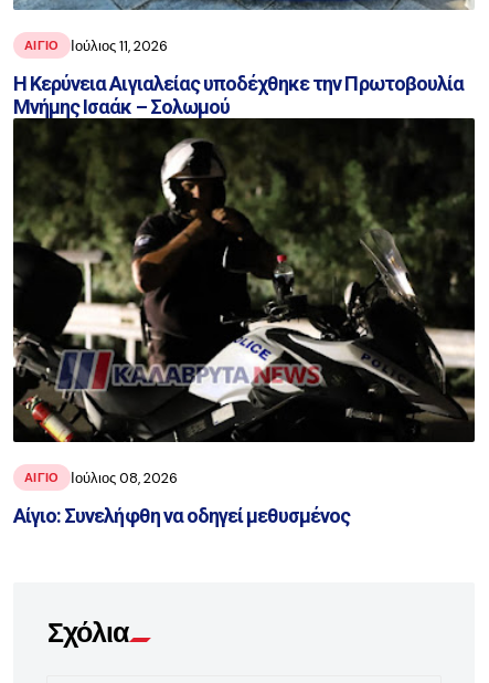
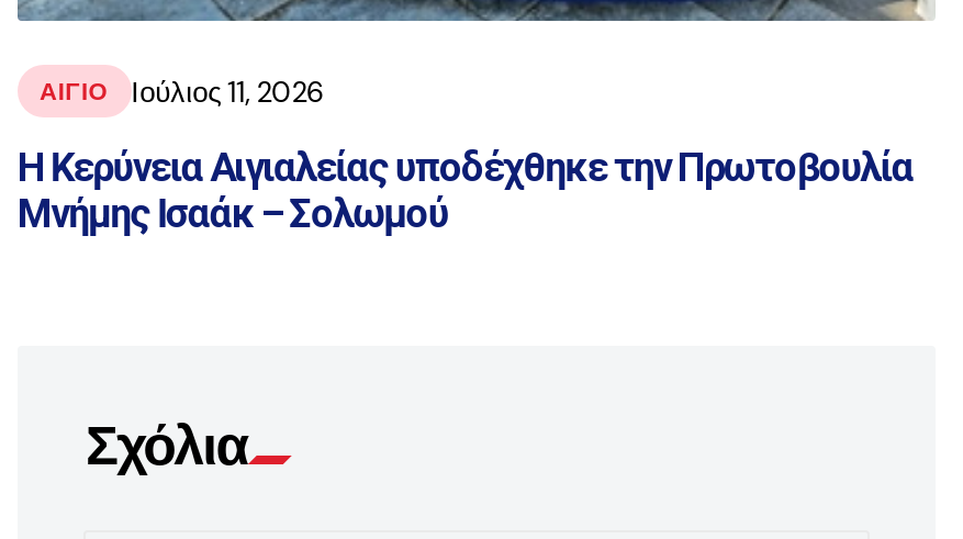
[12,117,476,527] [image] | ΑΙΓΙΟ | Ιούλιος 08, 2026 | Αίγιο: Συνελήφθη να οδηγεί μεθυσμένος -> none

